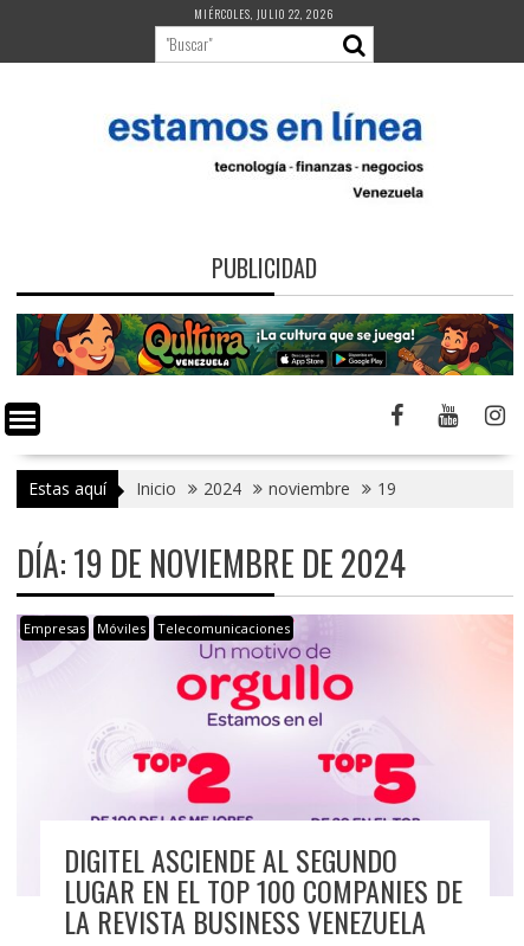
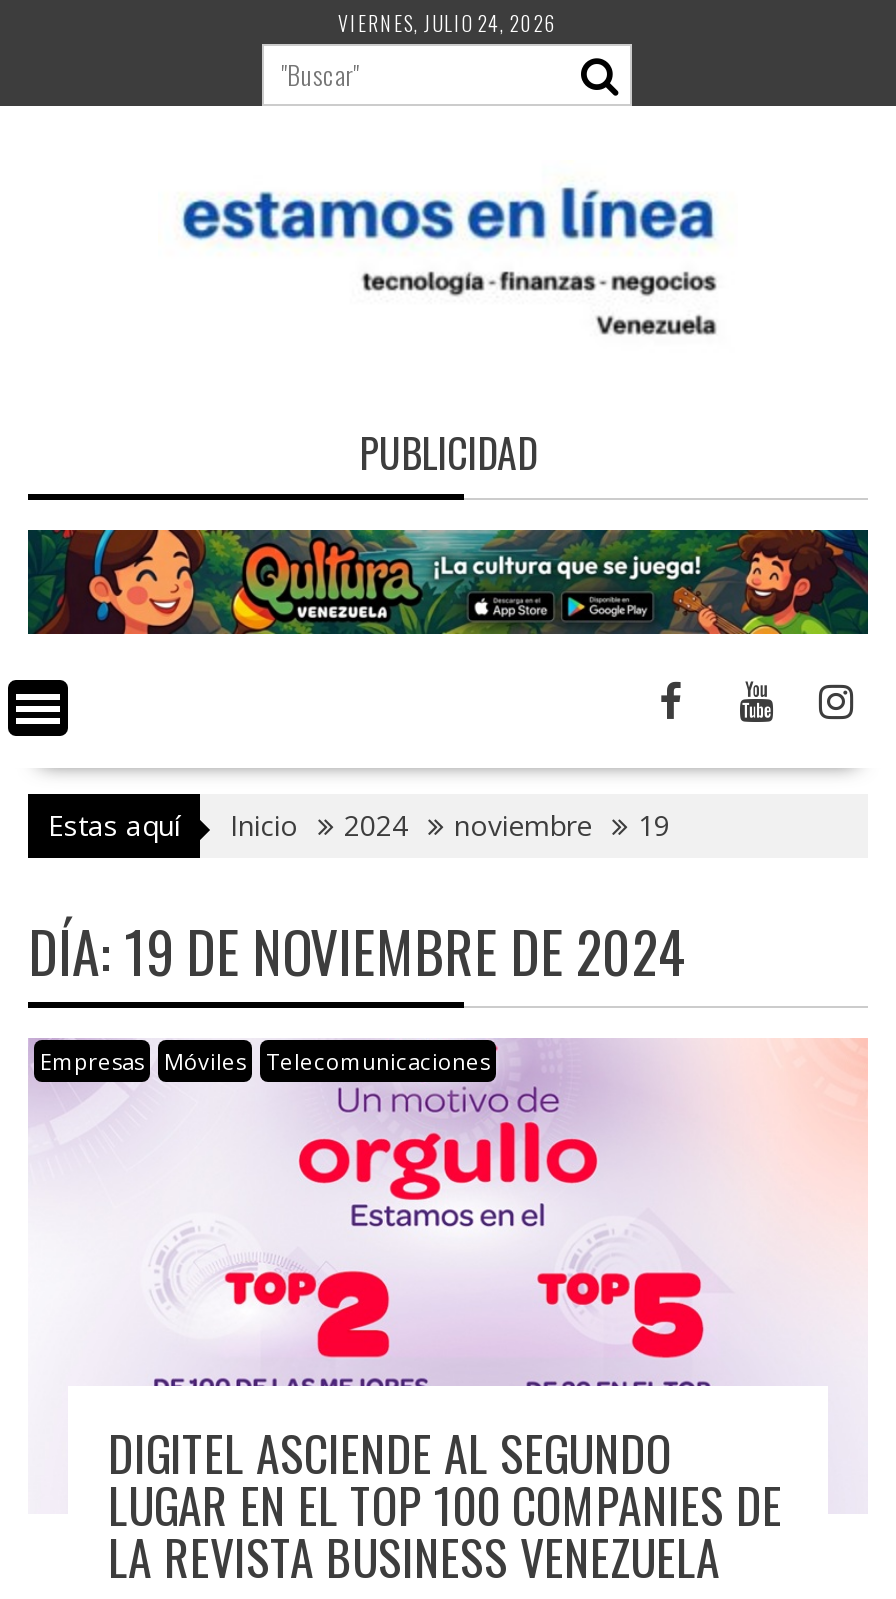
[195,5,335,22] MIÉRCOLES, JULIO 22, 2026 -> [338,8,558,38] VIERNES, JULIO 24, 2026

